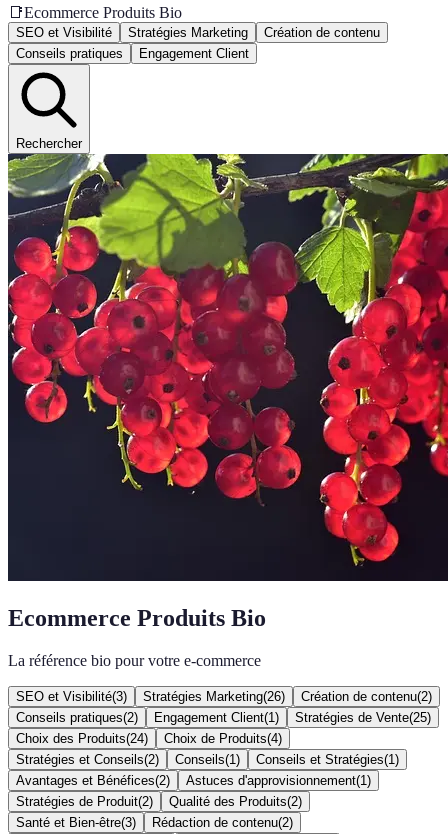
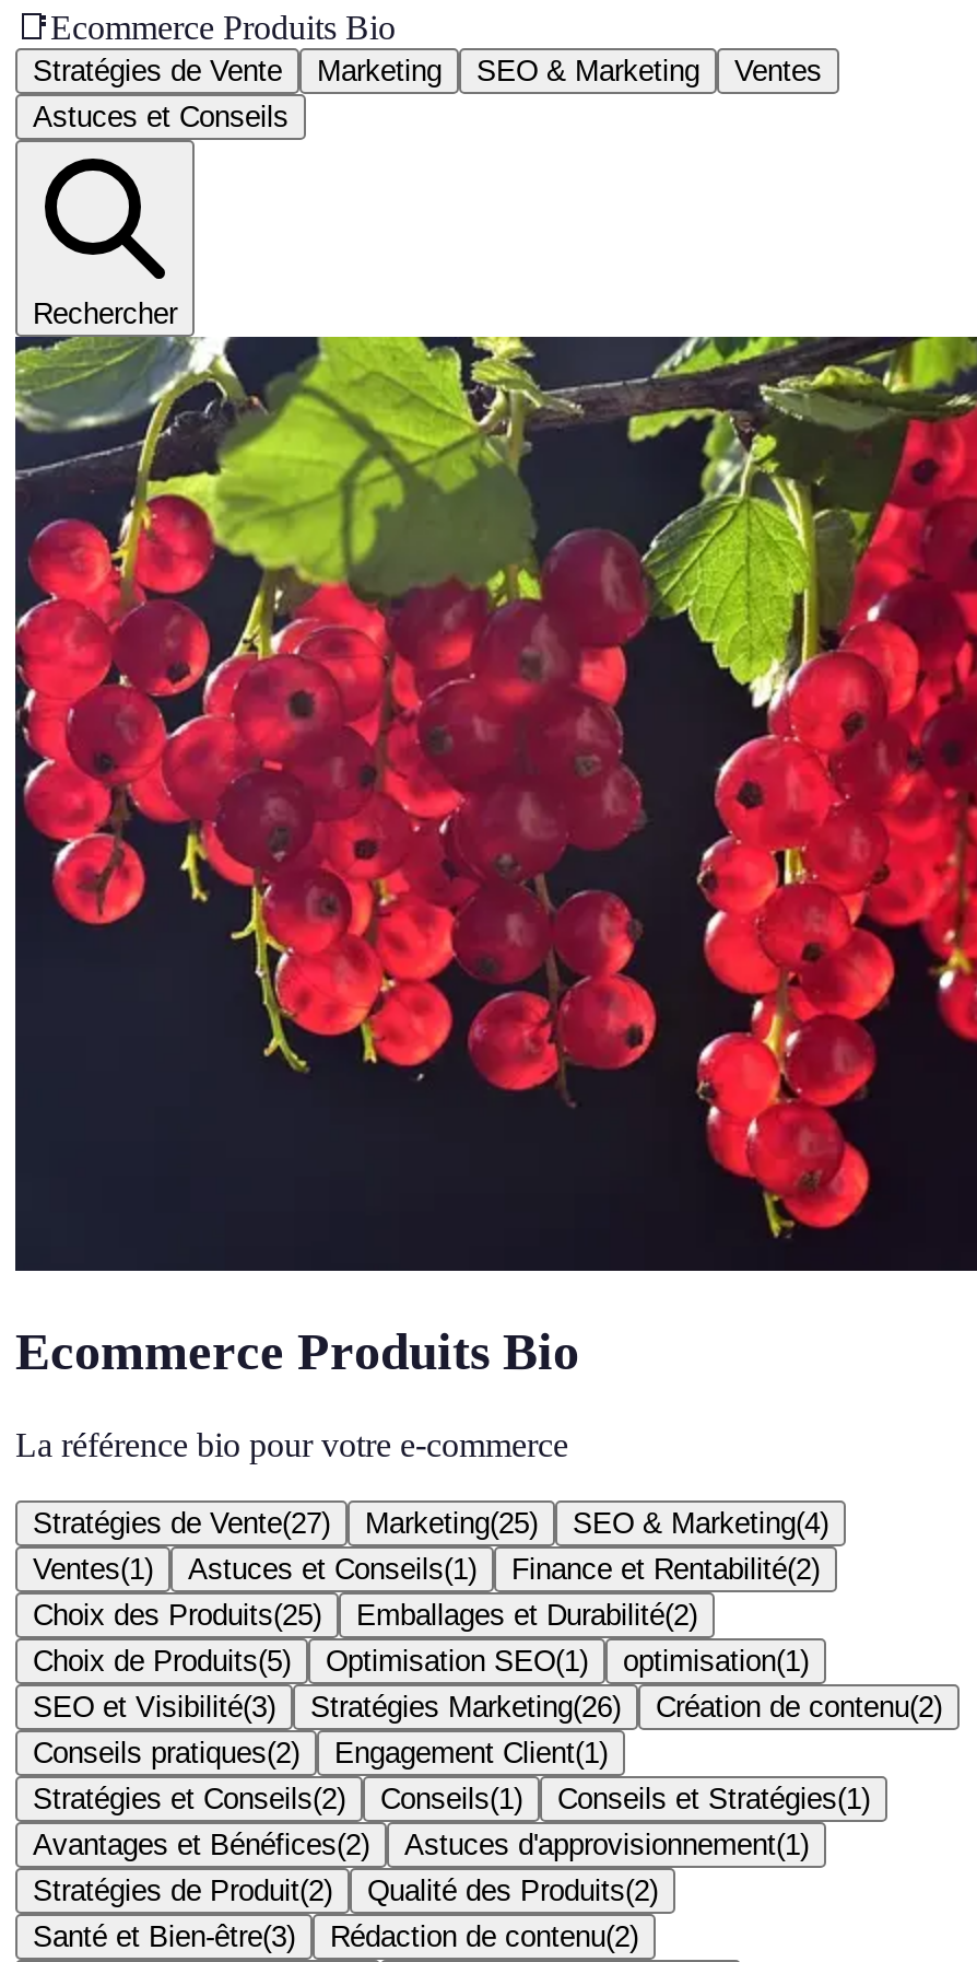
[16,25,380,61] SEO et Visibilité | Stratégies Marketing | Création de contenu | Conseils pratiques | Engagement Client -> [33,55,822,133] Stratégies de Vente | Marketing | SEO & Marketing | Ventes | Astuces et Conseils
none -> [33,1507,828,1677] Stratégies de Vente(27) | Marketing(25) | SEO & Marketing(4) | Ventes(1) | Astuces et Conseils(1) | Finance et Rentabilité(2) | Choix des Produits(25) | Emballages et Durabilité(2) | Choix de Produits(5) | Optimisation SEO(1) | optimisation(1)
moved [16,689,432,725] -> [33,1690,942,1769]: SEO et Visibilité(3) | Stratégies Marketing(26) | Création de contenu(2) | Conseils pratiques(2) | Engagement Client(1)
[16,710,431,746] Stratégies de Vente(25) | Choix des Produits(24) | Choix de Produits(4) -> none

